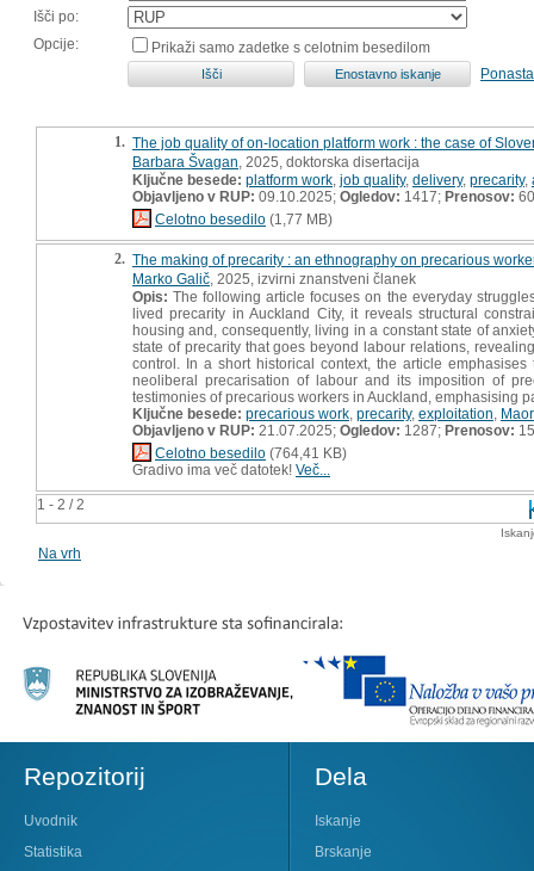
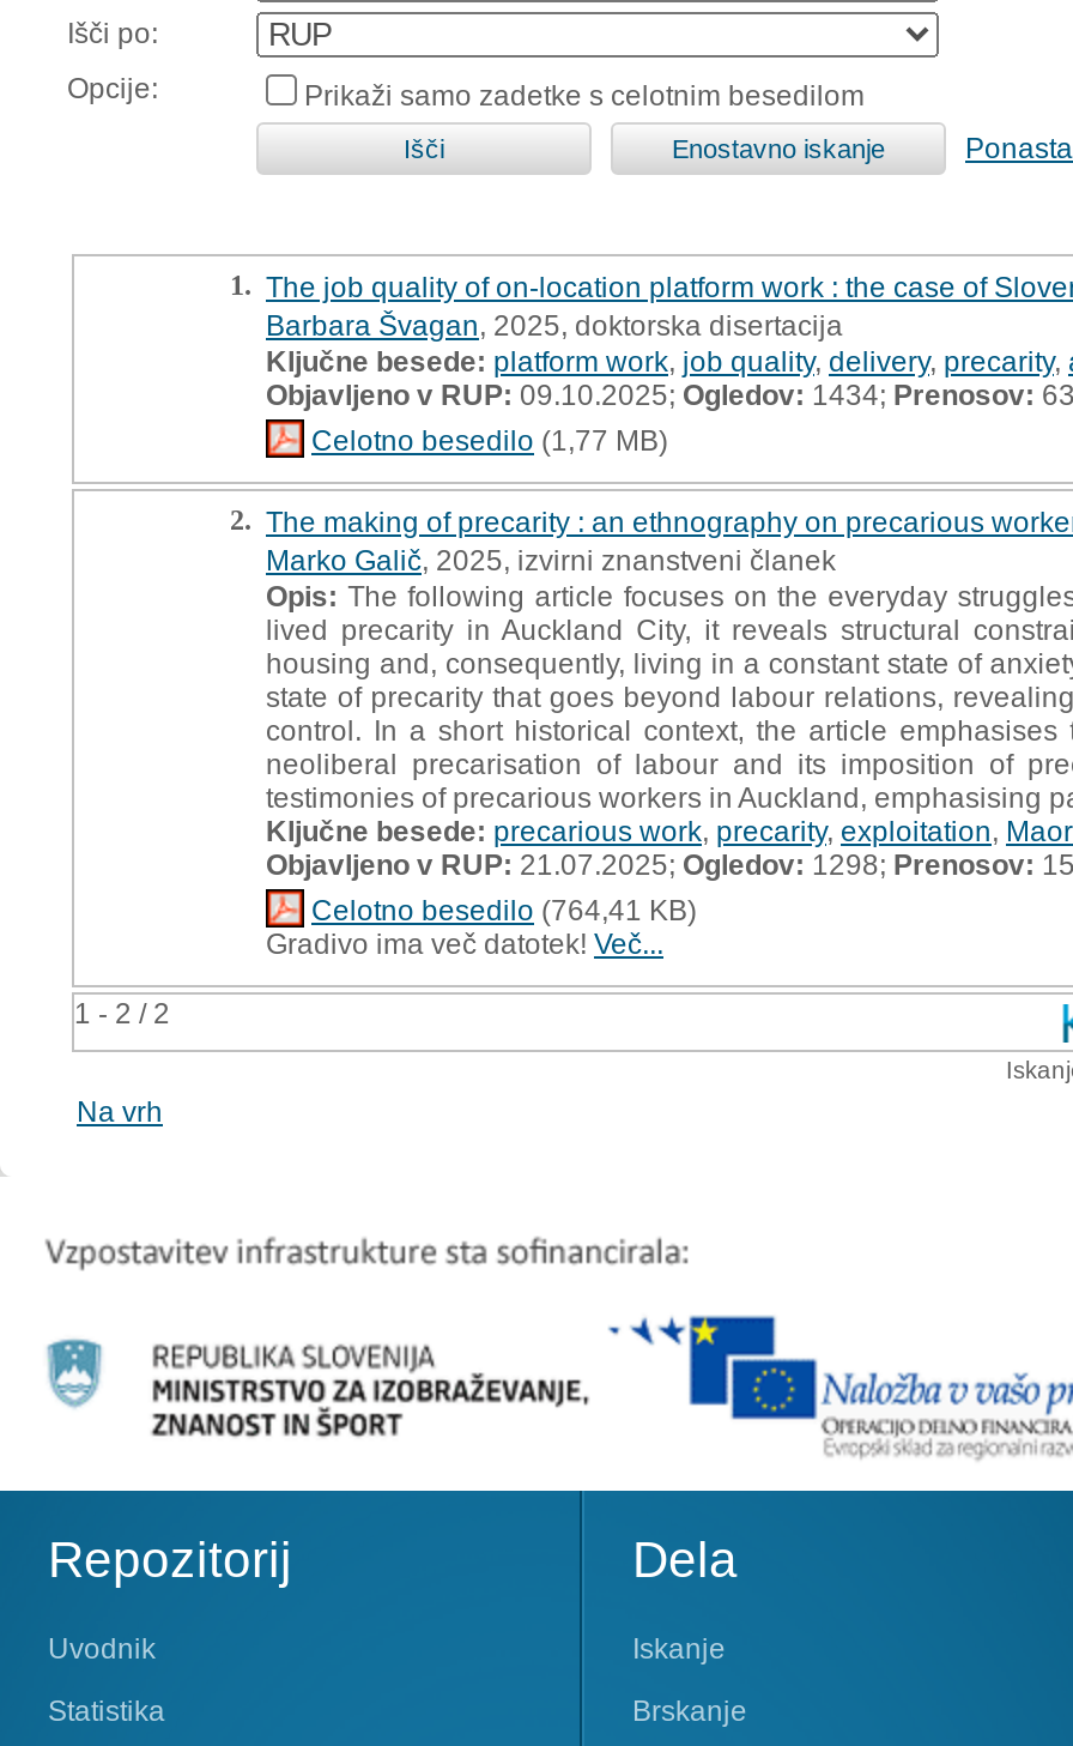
[132,188,534,205] Objavljeno v RUP:09.10.2025; Ogledov:1417;Prenosov:60 -> [266,377,1073,411] Objavljeno v RUP:09.10.2025; Ogledov:1434;Prenosov:63
[132,422,534,438] Objavljeno v RUP:21.07.2025;Ogledov:1287;Prenosov:15 -> [266,847,1073,881] Objavljeno v RUP:21.07.2025;Ogledov:1298;Prenosov:15

